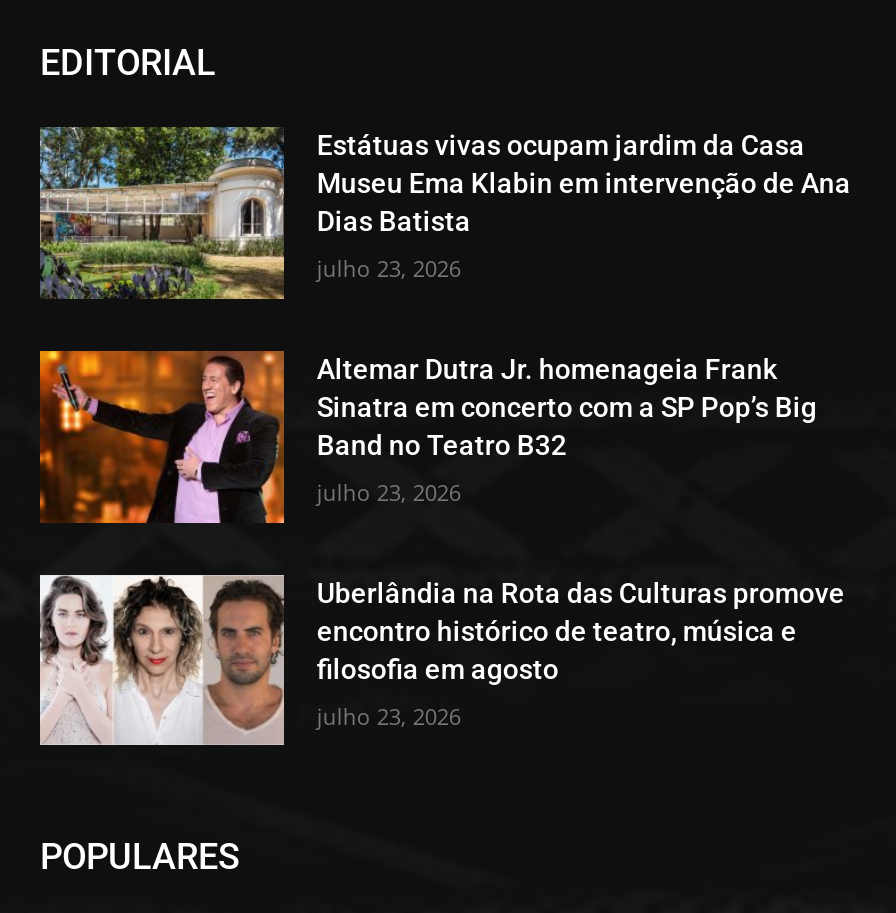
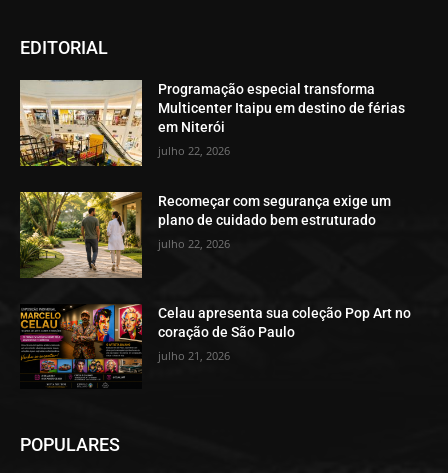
[38,125,851,301] [image] | Estátuas vivas ocupam jardim da Casa | Museu Ema Klabin em intervenção de Ana | Dias Batista -> [19,79,405,167] [image] | Programação especial transforma | Multicenter Itaipu em destino de férias | em Niterói
[317,254,461,284] julho 23, 2026 -> [158,143,230,158] julho 22, 2026
[38,349,817,525] [image] | Altemar Dutra Jr. homenageia Frank | Sinatra em concerto com a SP Pop’s Big | Band no Teatro B32 -> [19,191,391,279] [image] | Recomeçar com segurança exige um | plano de cuidado bem estruturado
[317,477,461,507] julho 23, 2026 -> [158,236,230,251] julho 22, 2026
[38,573,845,747] [image] | Uberlândia na Rota das Culturas promove | encontro histórico de teatro, música e | filosofia em agosto -> [20,303,411,389] [image] | Celau apresenta sua coleção Pop Art no | coração de São Paulo
[317,700,461,730] julho 23, 2026 -> [158,348,230,363] julho 21, 2026

